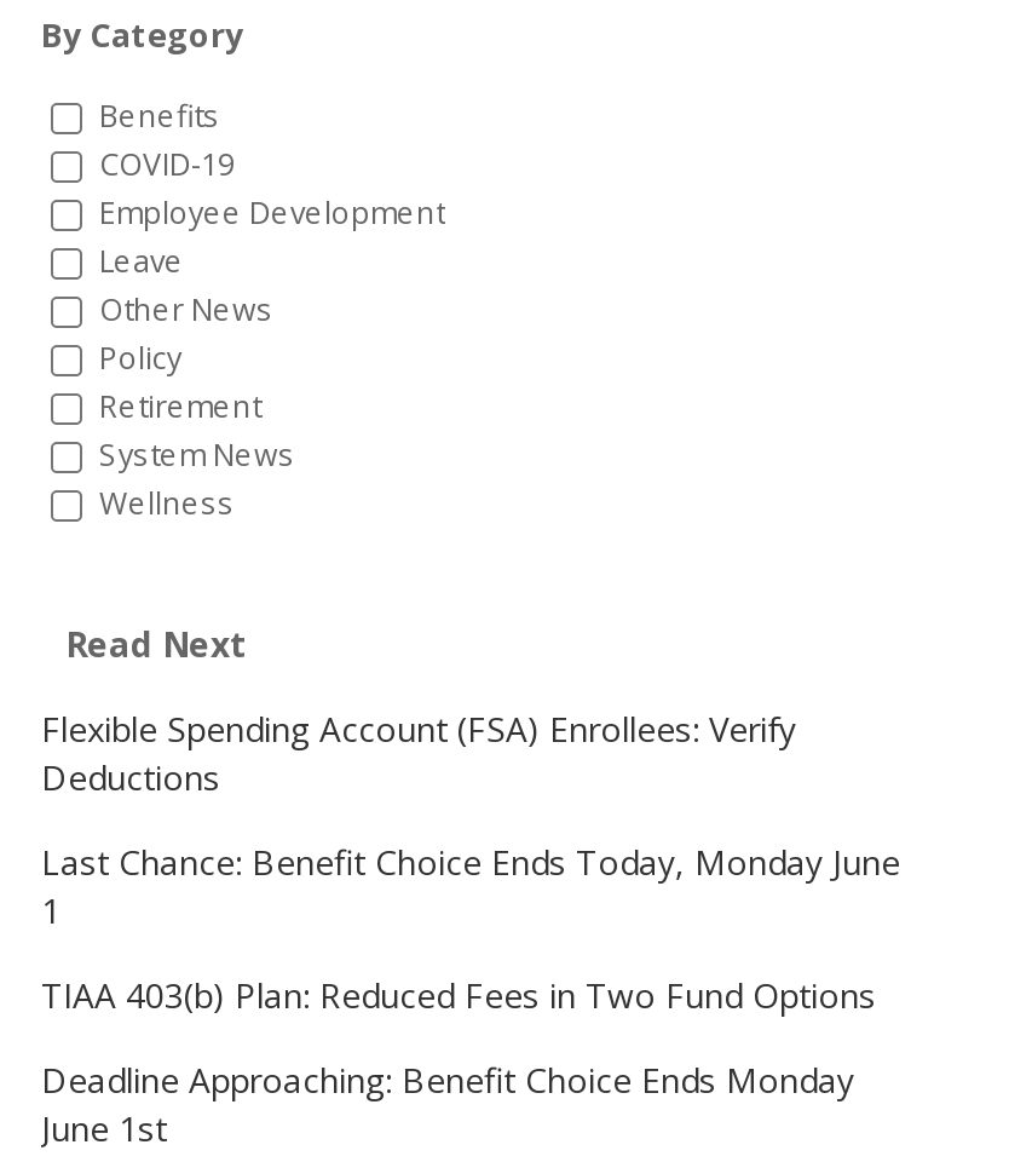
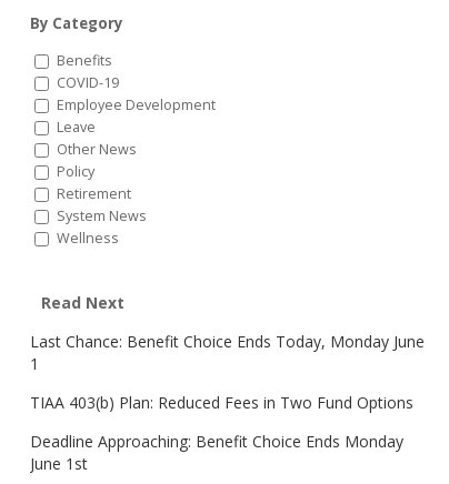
[41,705,796,800] Flexible Spending Account (FSA) Enrollees: Verify | Deductions -> none

